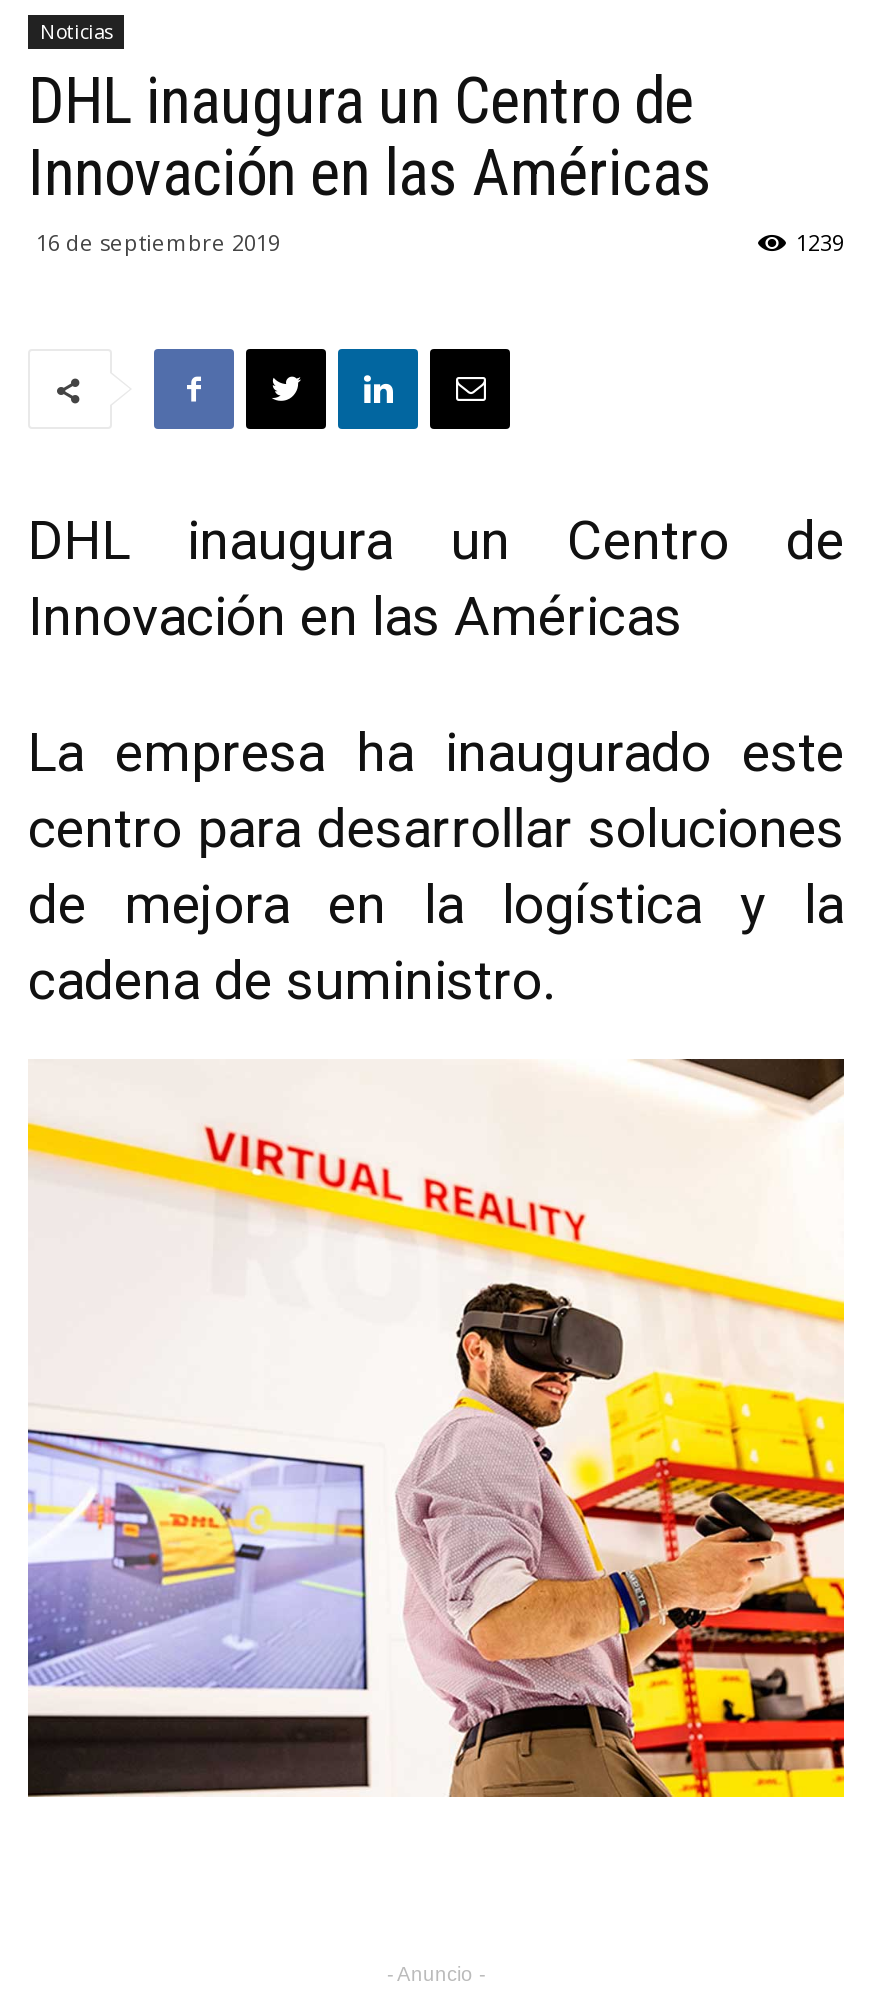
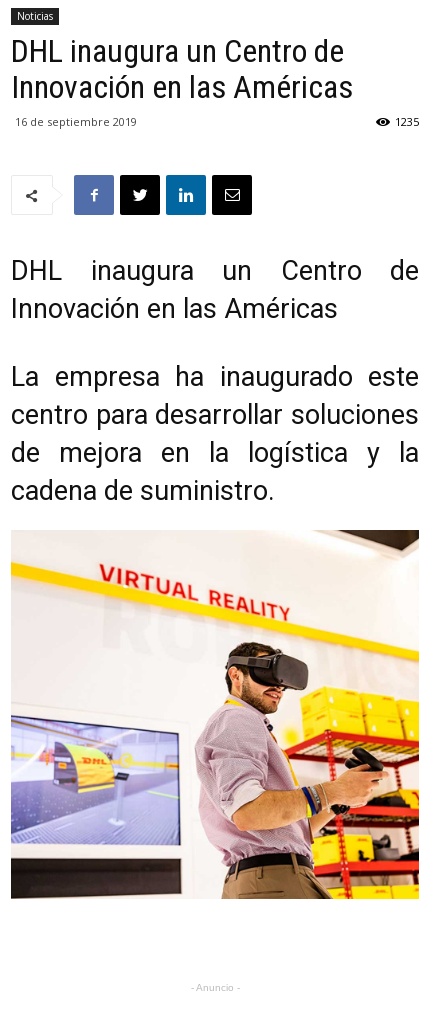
[796,228,844,258] 1239 -> [395,114,419,129] 1235

